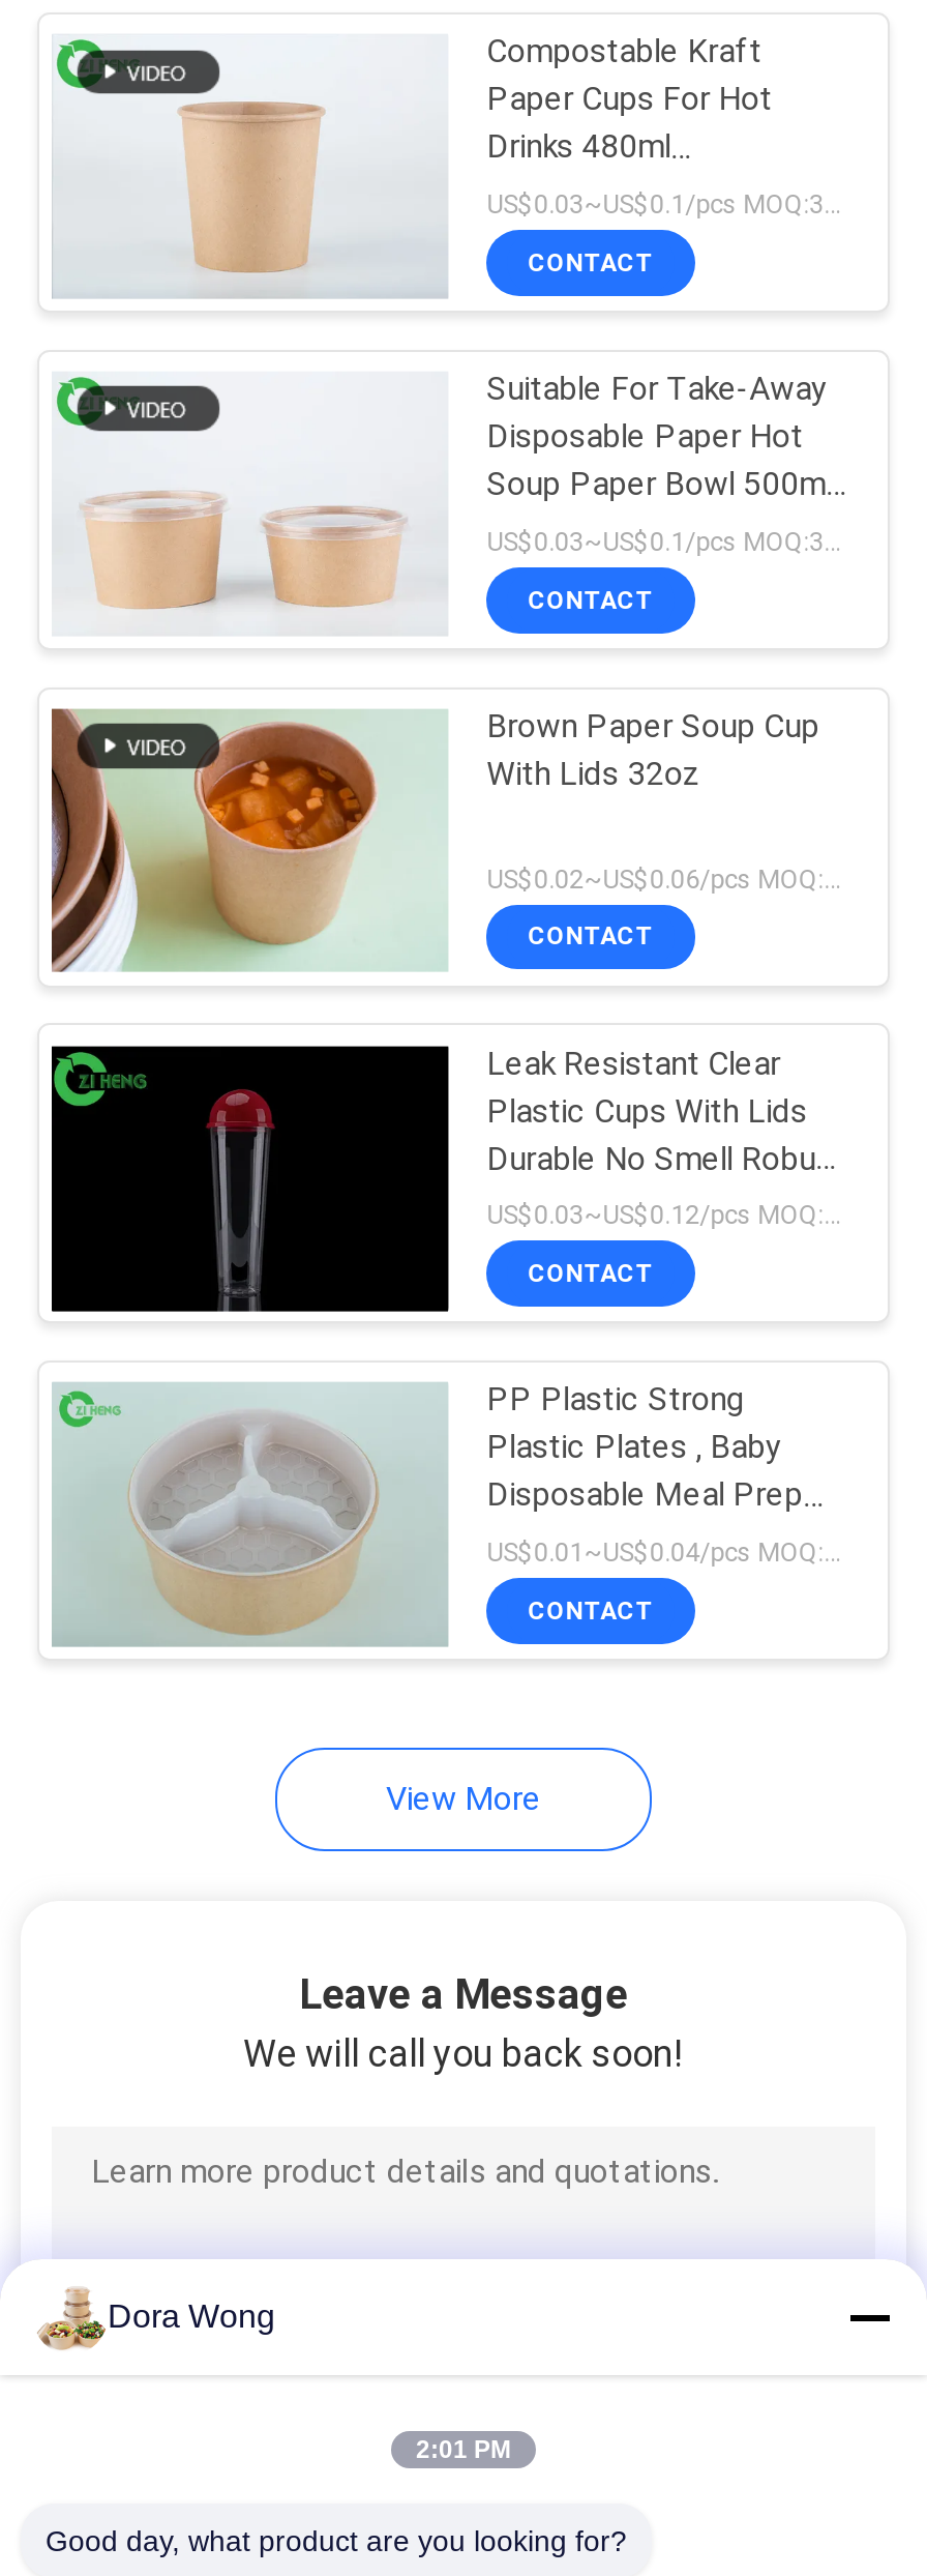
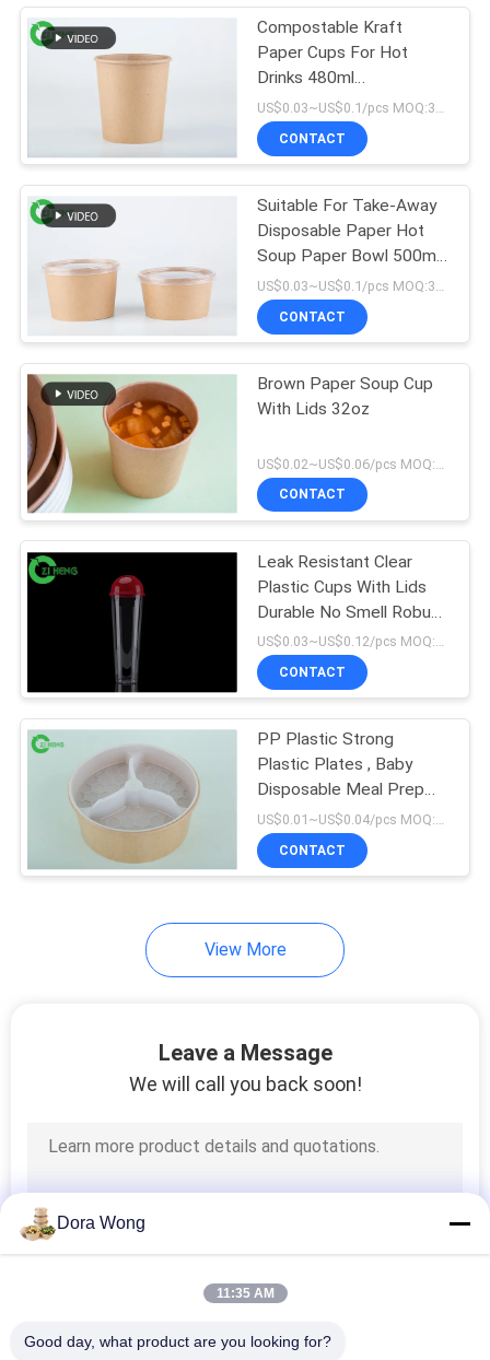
[416,2435,511,2464] 2:01 PM -> [216,1286,274,1301] 11:35 AM

